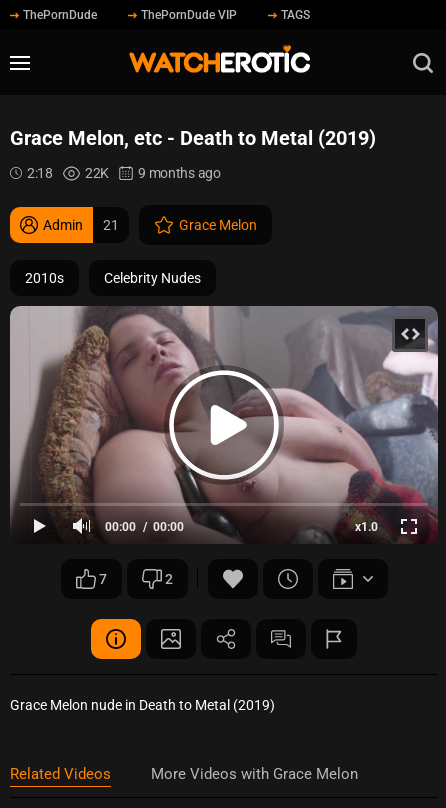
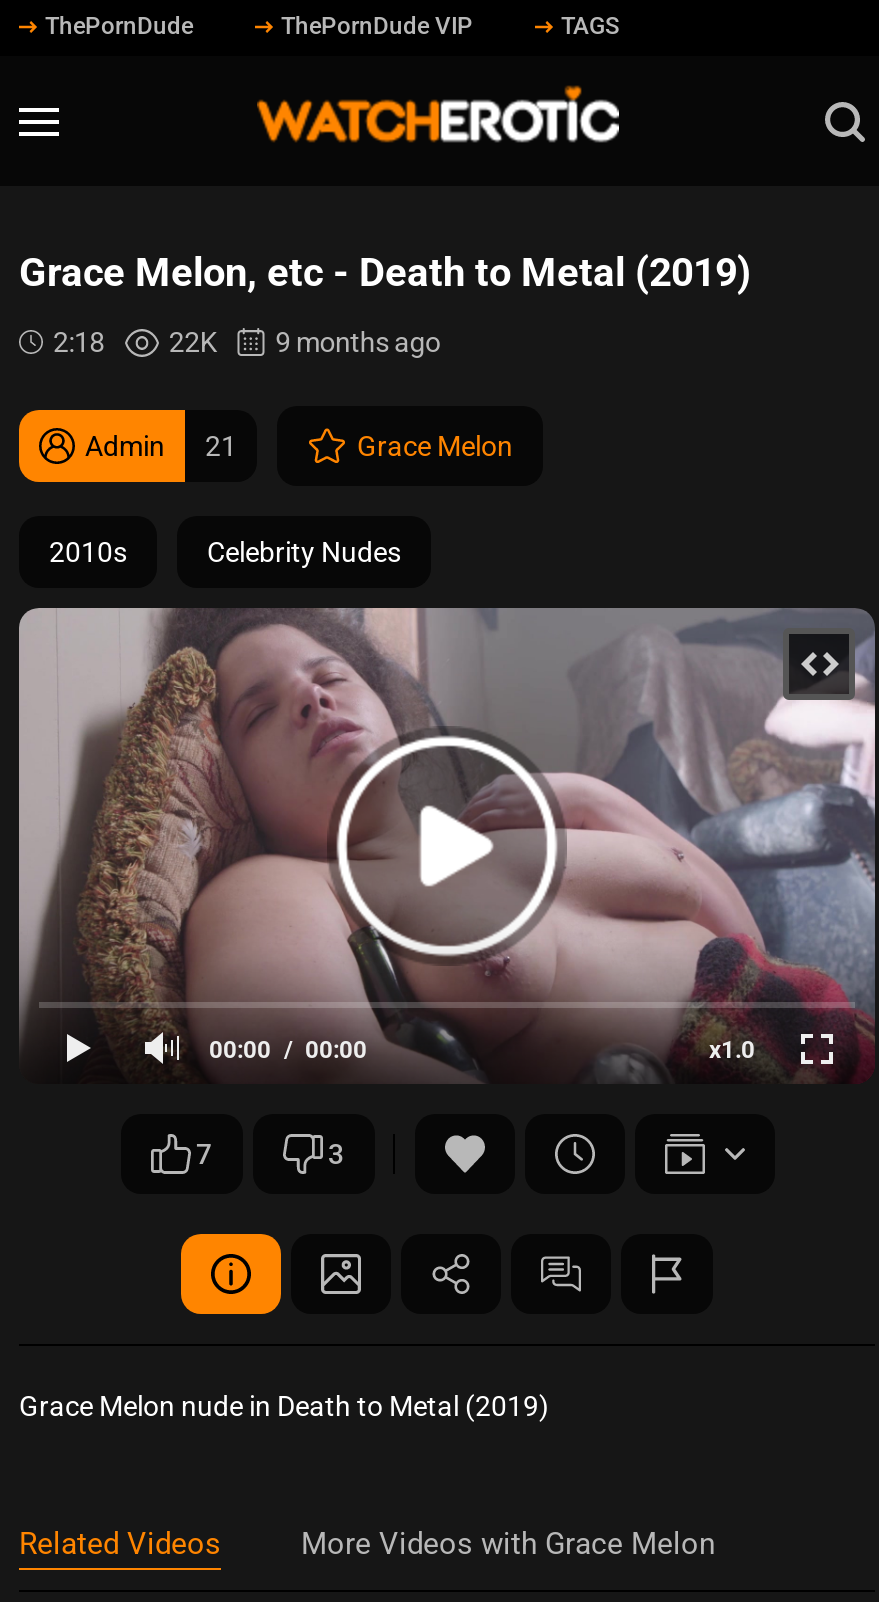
[164,571,172,587] 2 -> [328,1138,344,1170] 3

